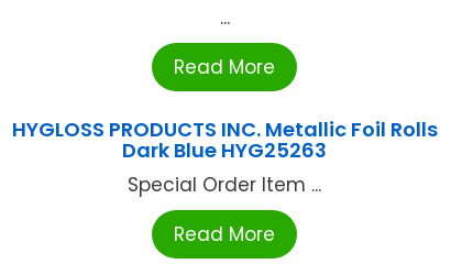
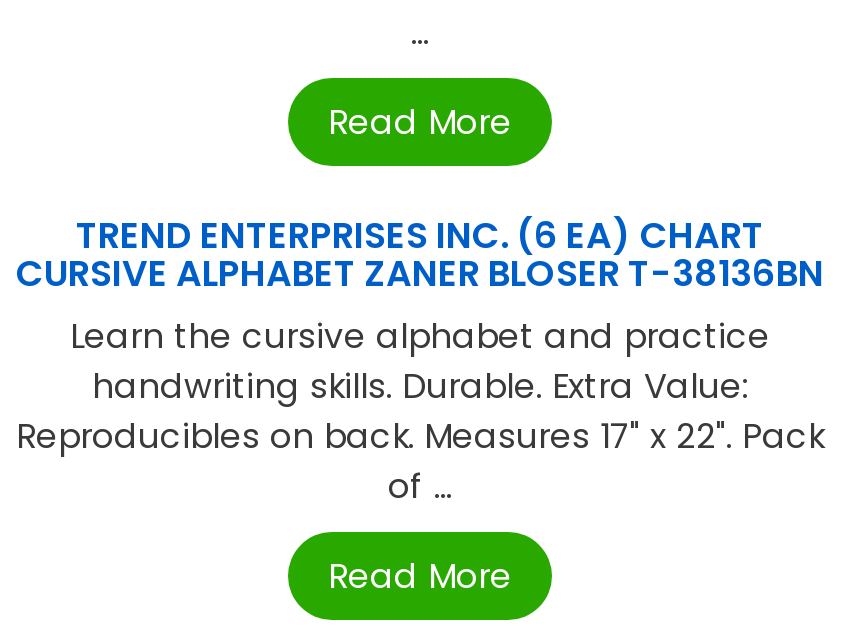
[12,116,437,199] HYGLOSS PRODUCTS INC. Metallic Foil Rolls | Dark Blue HYG25263 | Special Order Item ... -> [16,211,824,511] TREND ENTERPRISES INC. (6 EA) CHART | CURSIVE ALPHABET ZANER BLOSER T-38136BN | Learn the cursive alphabet and practice | handwriting skills. Durable. Extra Value: | Reproducibles on back. Measures 17" x 22". Pack | of ...

